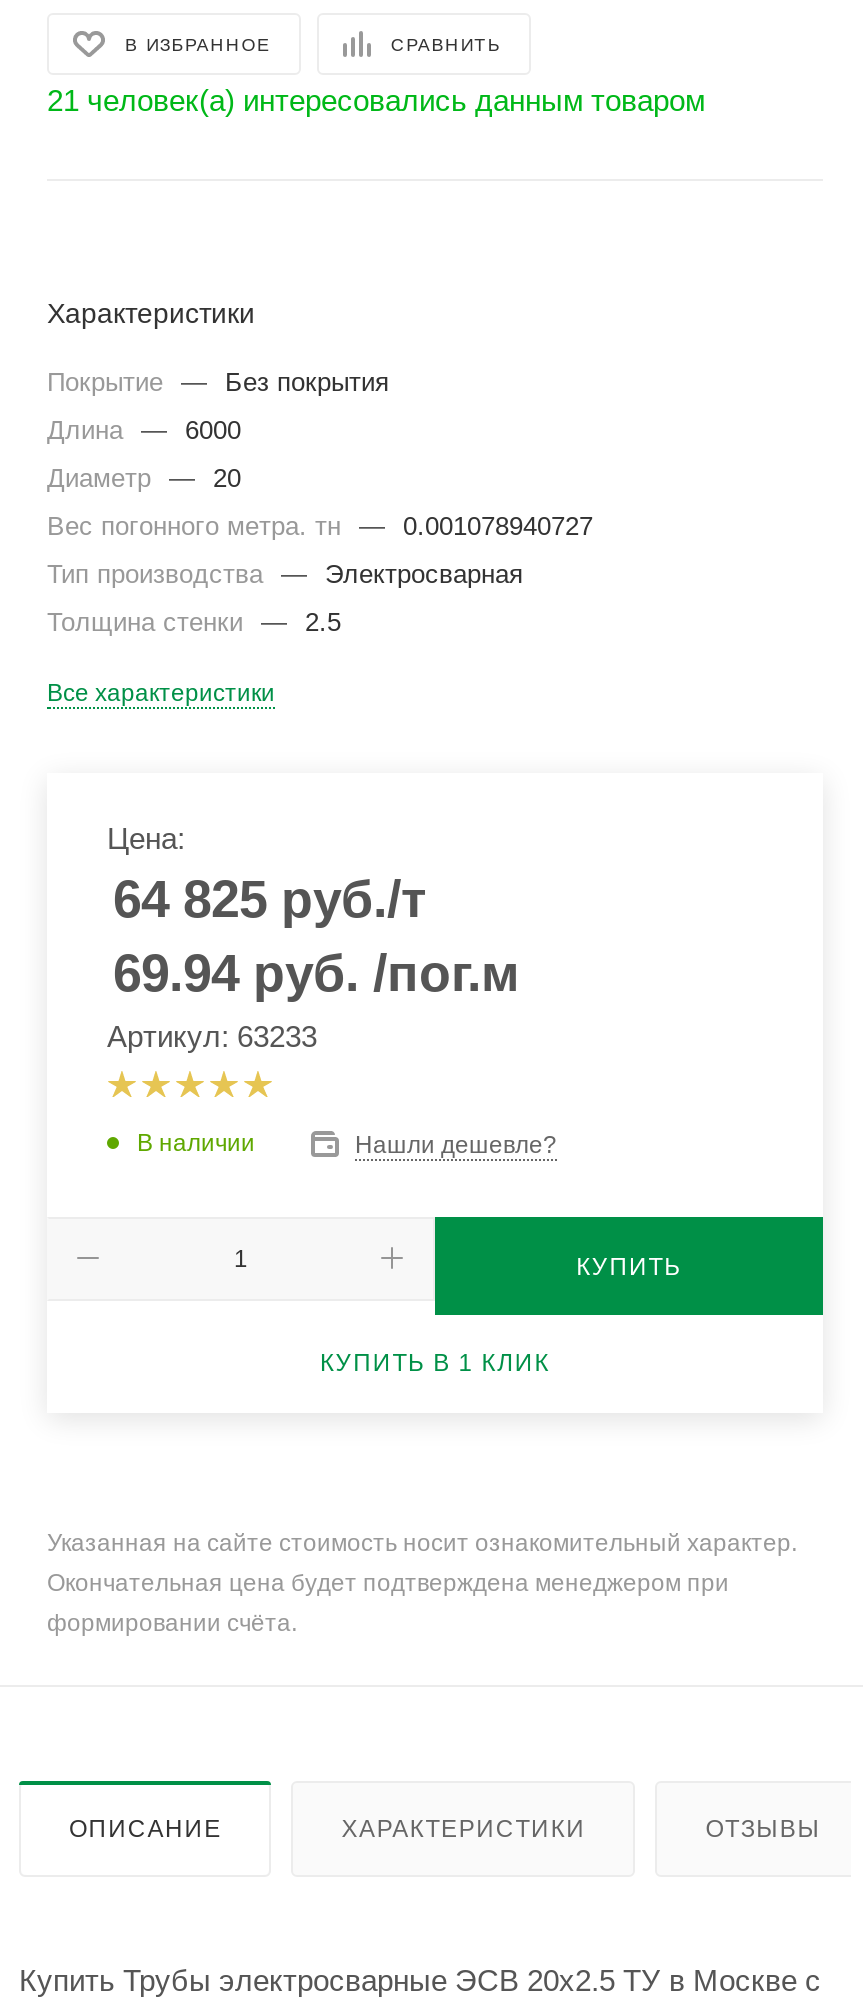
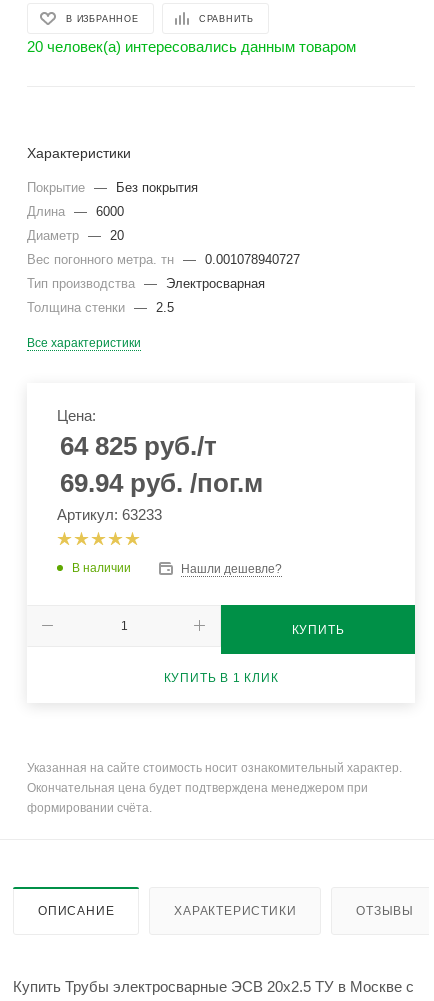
[47,83,705,117] 21 человек(а) интересовались данным товаром -> [27,38,356,55] 20 человек(а) интересовались данным товаром

